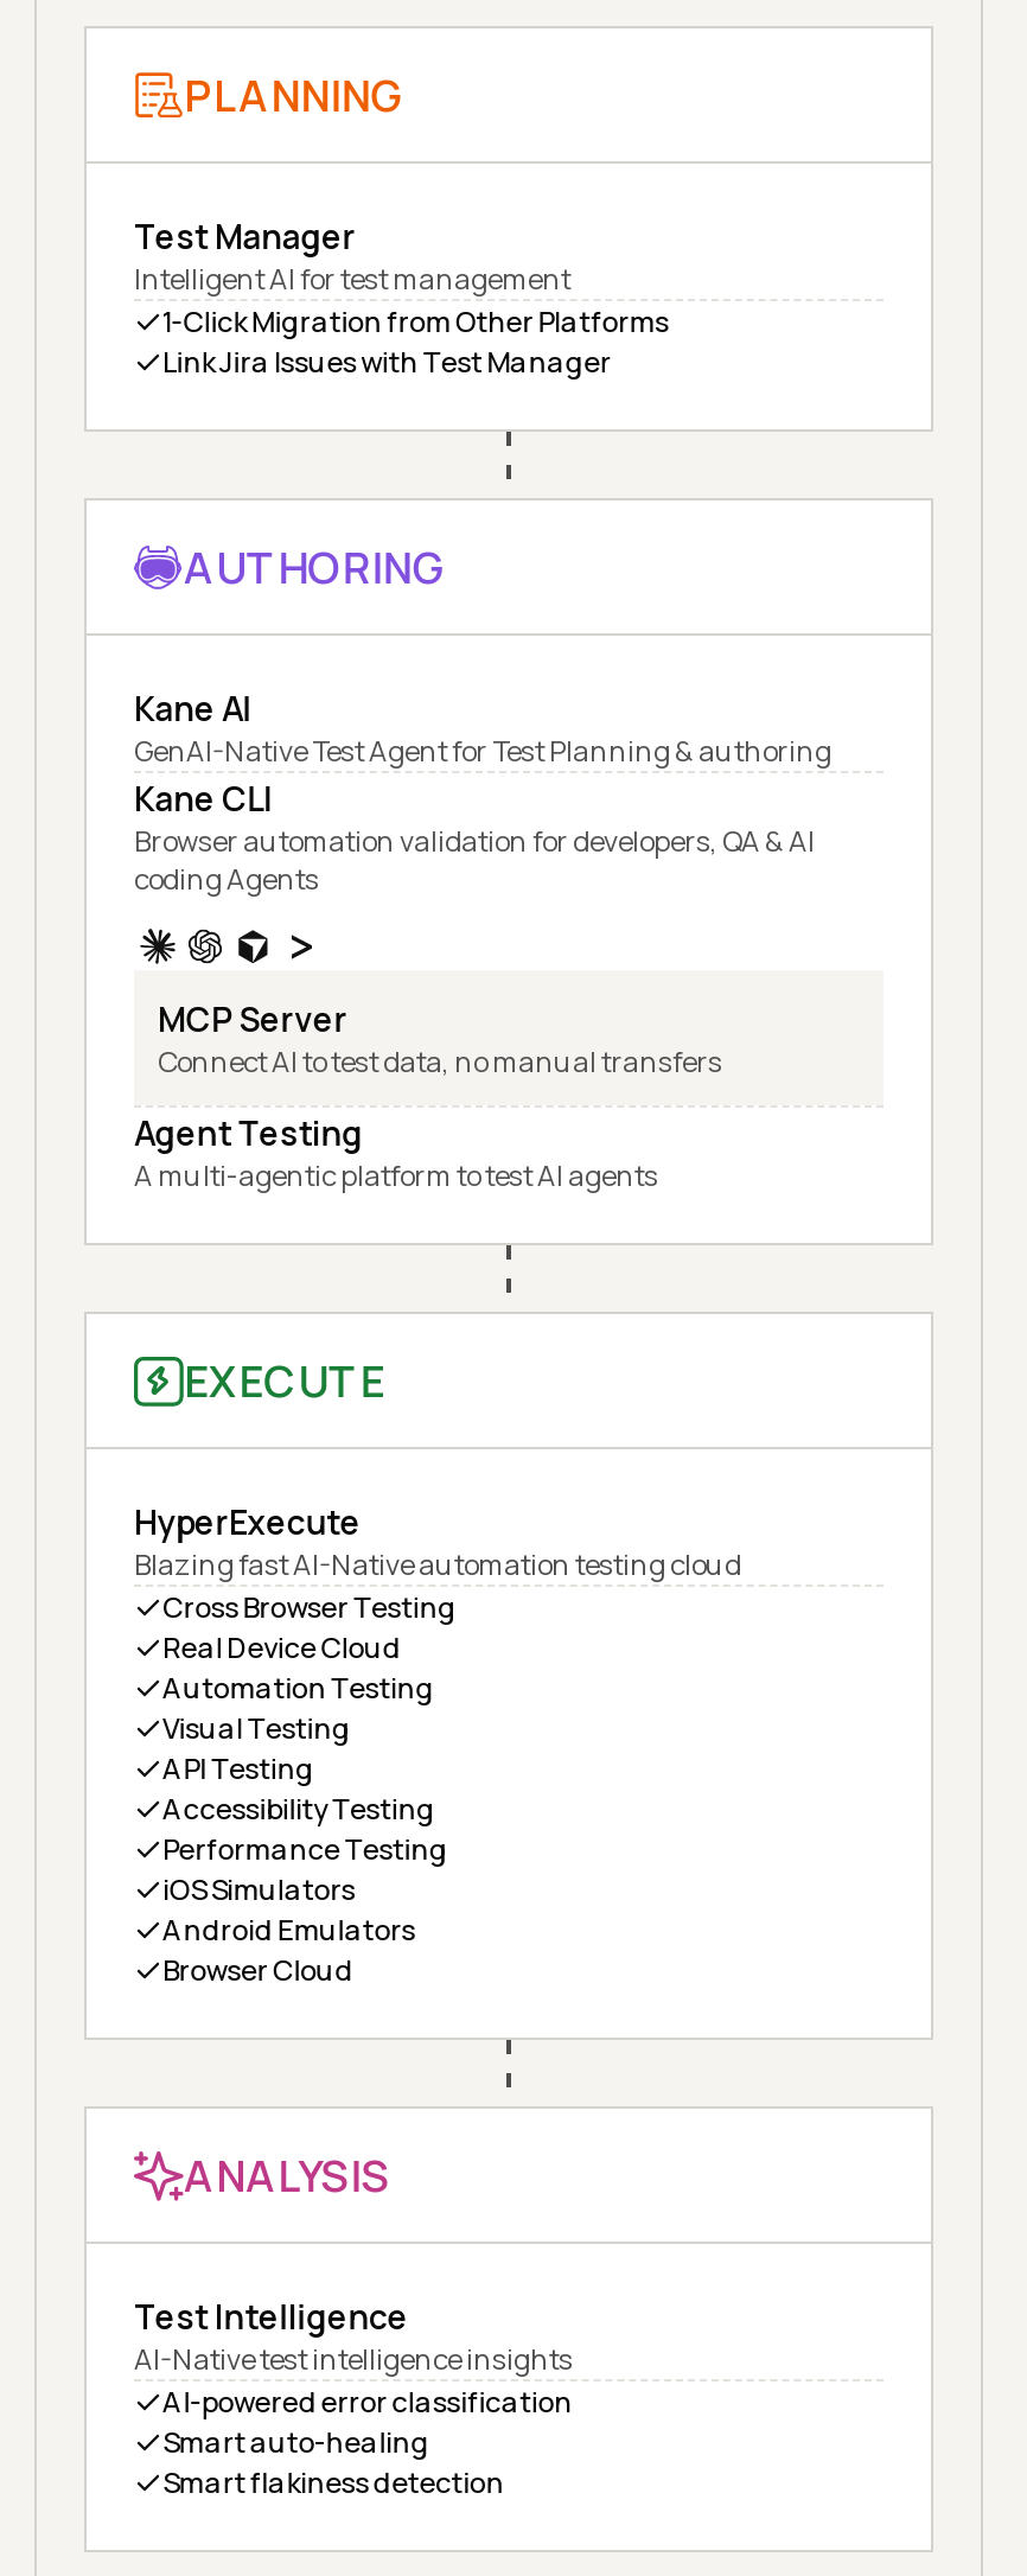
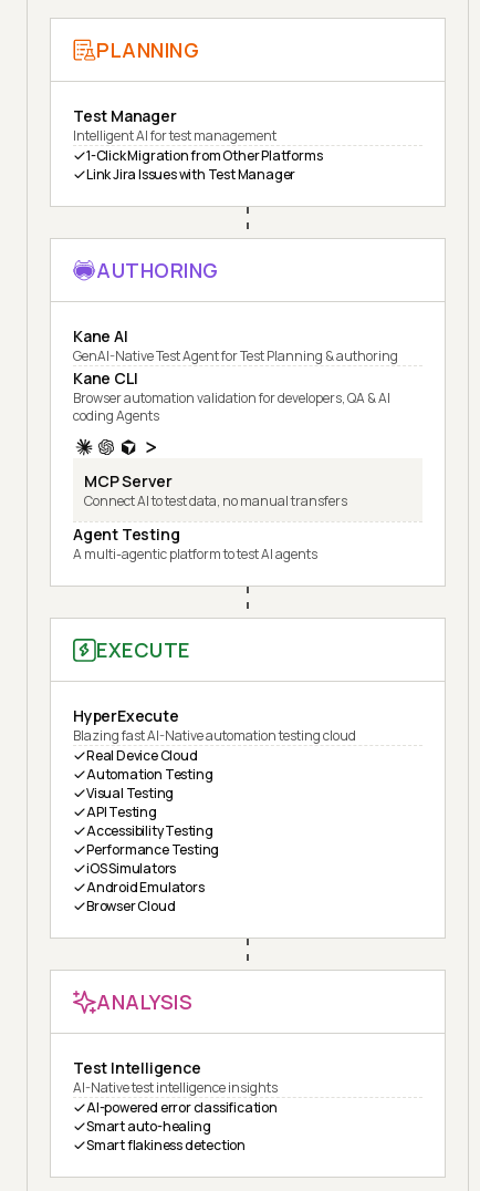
[162,1587,456,1628] Cross Browser Testing -> none

